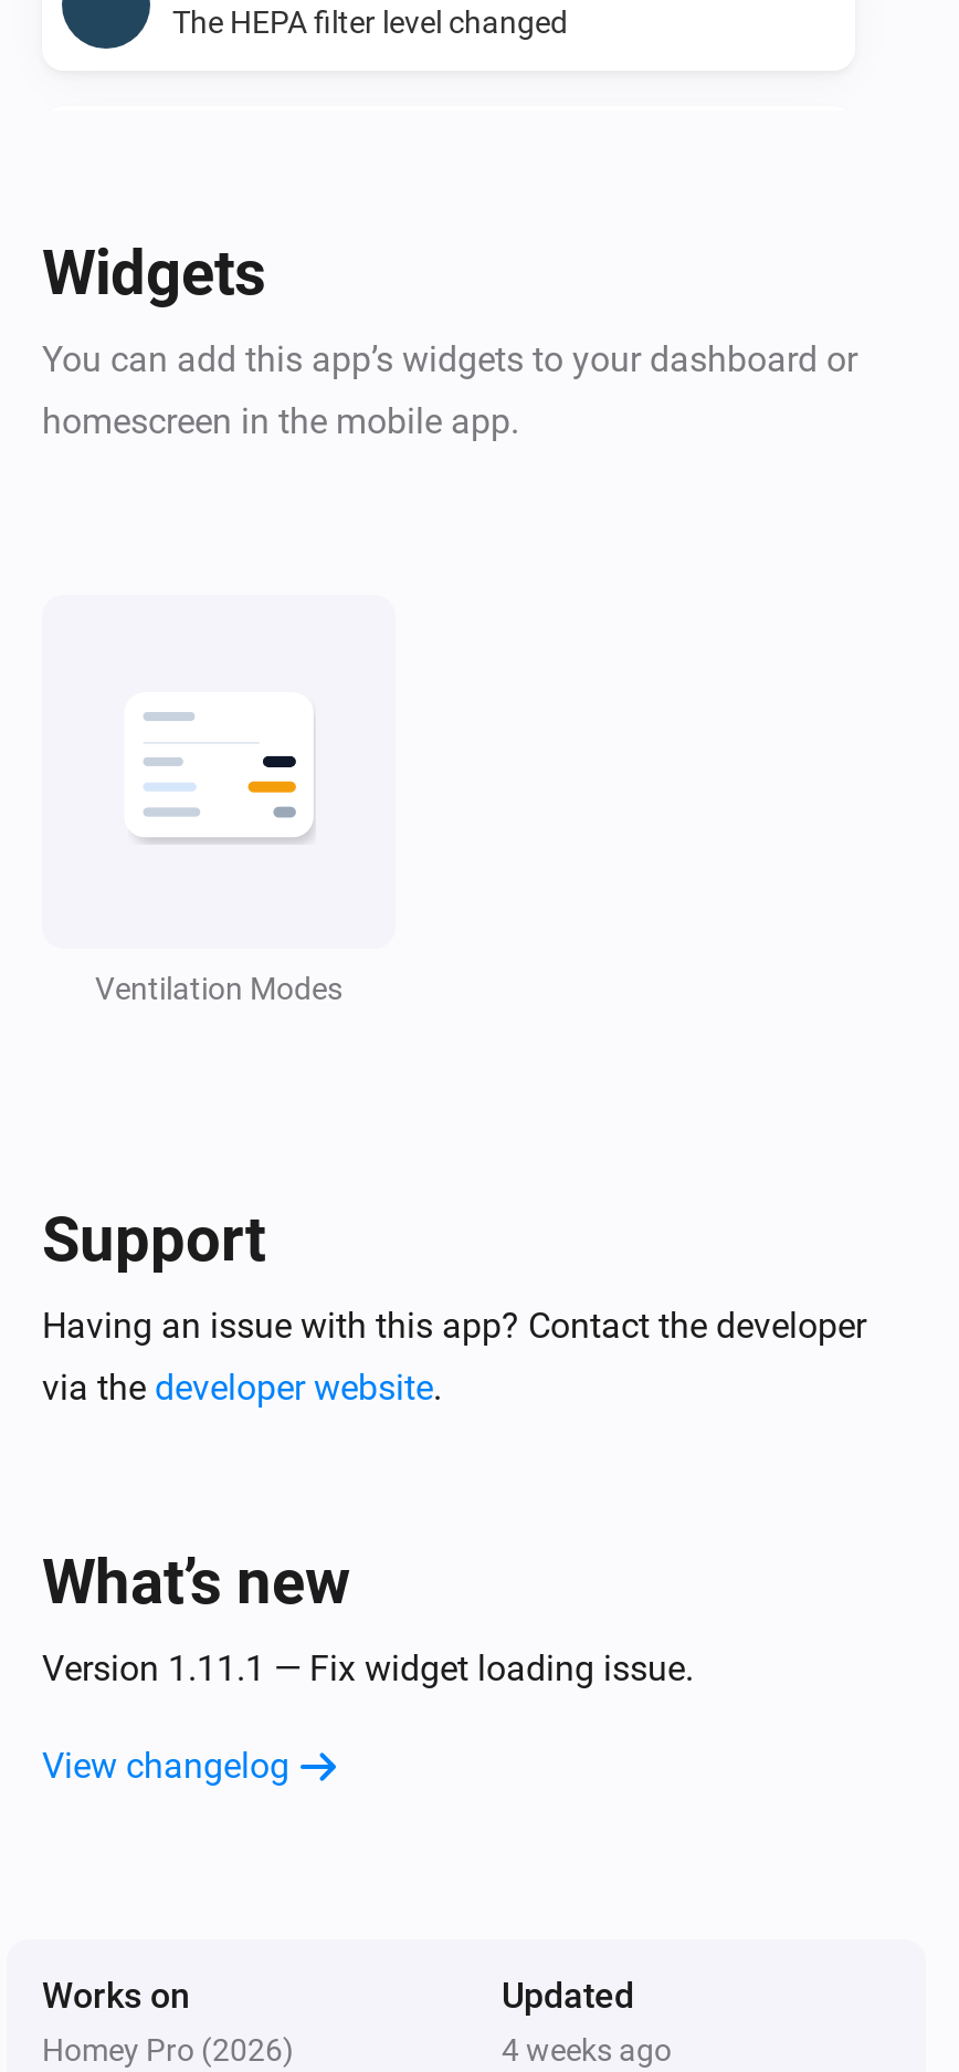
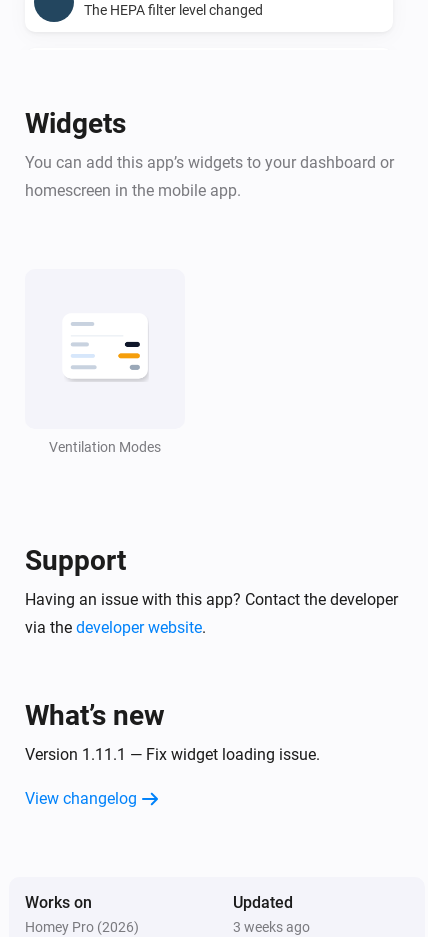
[502,2031,672,2067] 4 weeks ago -> [233,919,310,935] 3 weeks ago

